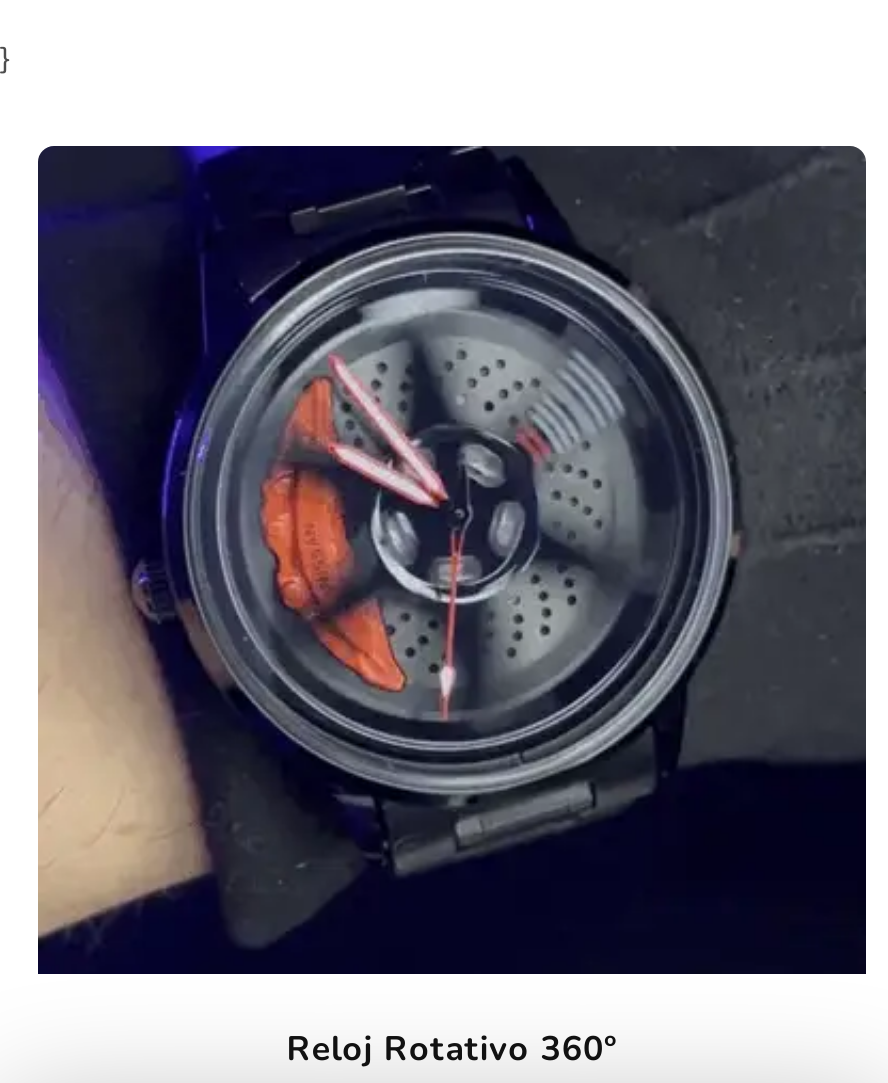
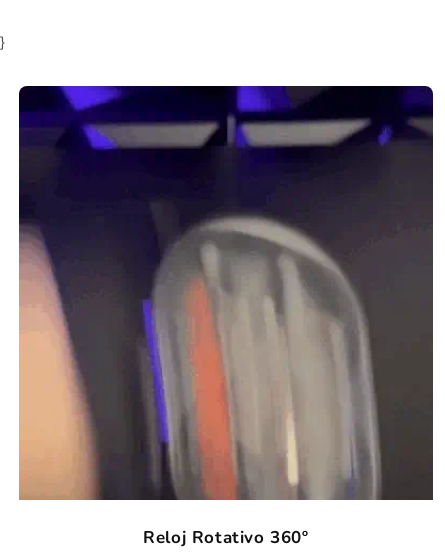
[36,144,866,976] [image] -> [18,85,433,501] [image]

